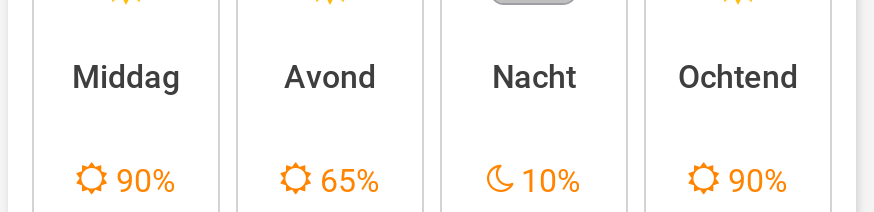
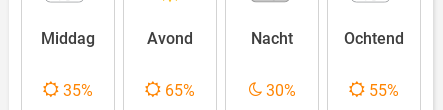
[108,162,176,200] 90% -> [59,81,93,100] 35%
[513,162,581,200] 10% -> [261,81,295,100] 30%
[720,162,788,200] 90% -> [365,81,399,100] 55%

